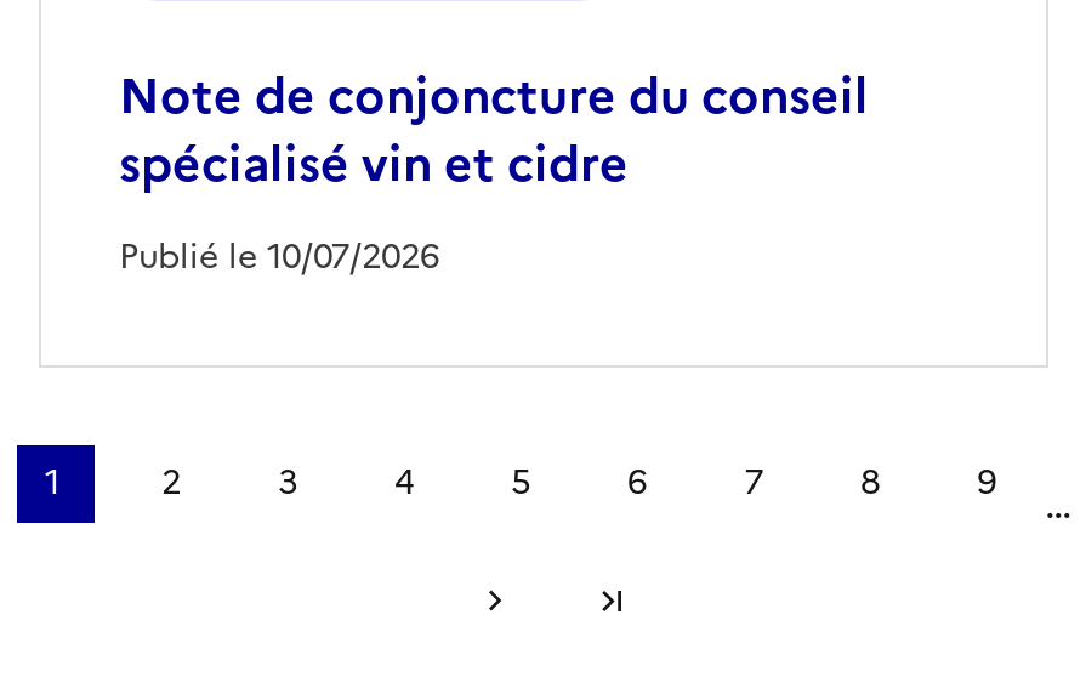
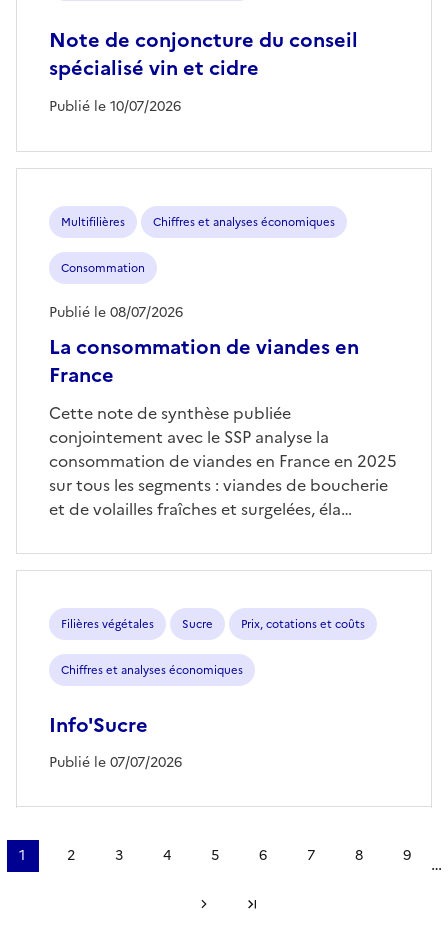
none -> [49,214,359,390] Multifilières | Chiffres et analyses économiques | Consommation | La consommation de viandes en | France
none -> [49,302,183,323] Publié le 08/07/2026
none -> [49,401,397,521] Cette note de synthèse publiée | conjointement avec le SSP analyse la | consommation de viandes en France en 2025 | sur tous les segments : viandes de boucherie | et de volailles fraîches et surgelées, éla…
none -> [49,616,365,773] Filières végétales | Sucre | Prix, cotations et coûts | Chiffres et analyses économiques | Info'Sucre | Publié le 07/07/2026

